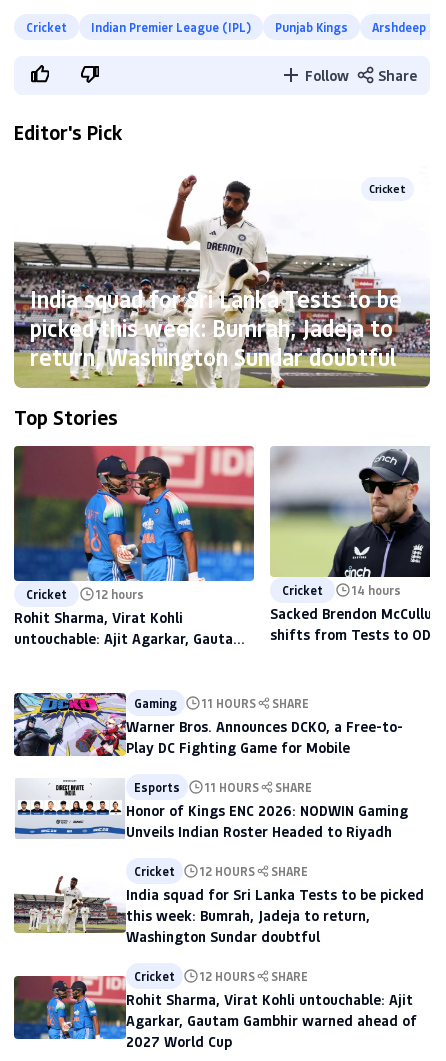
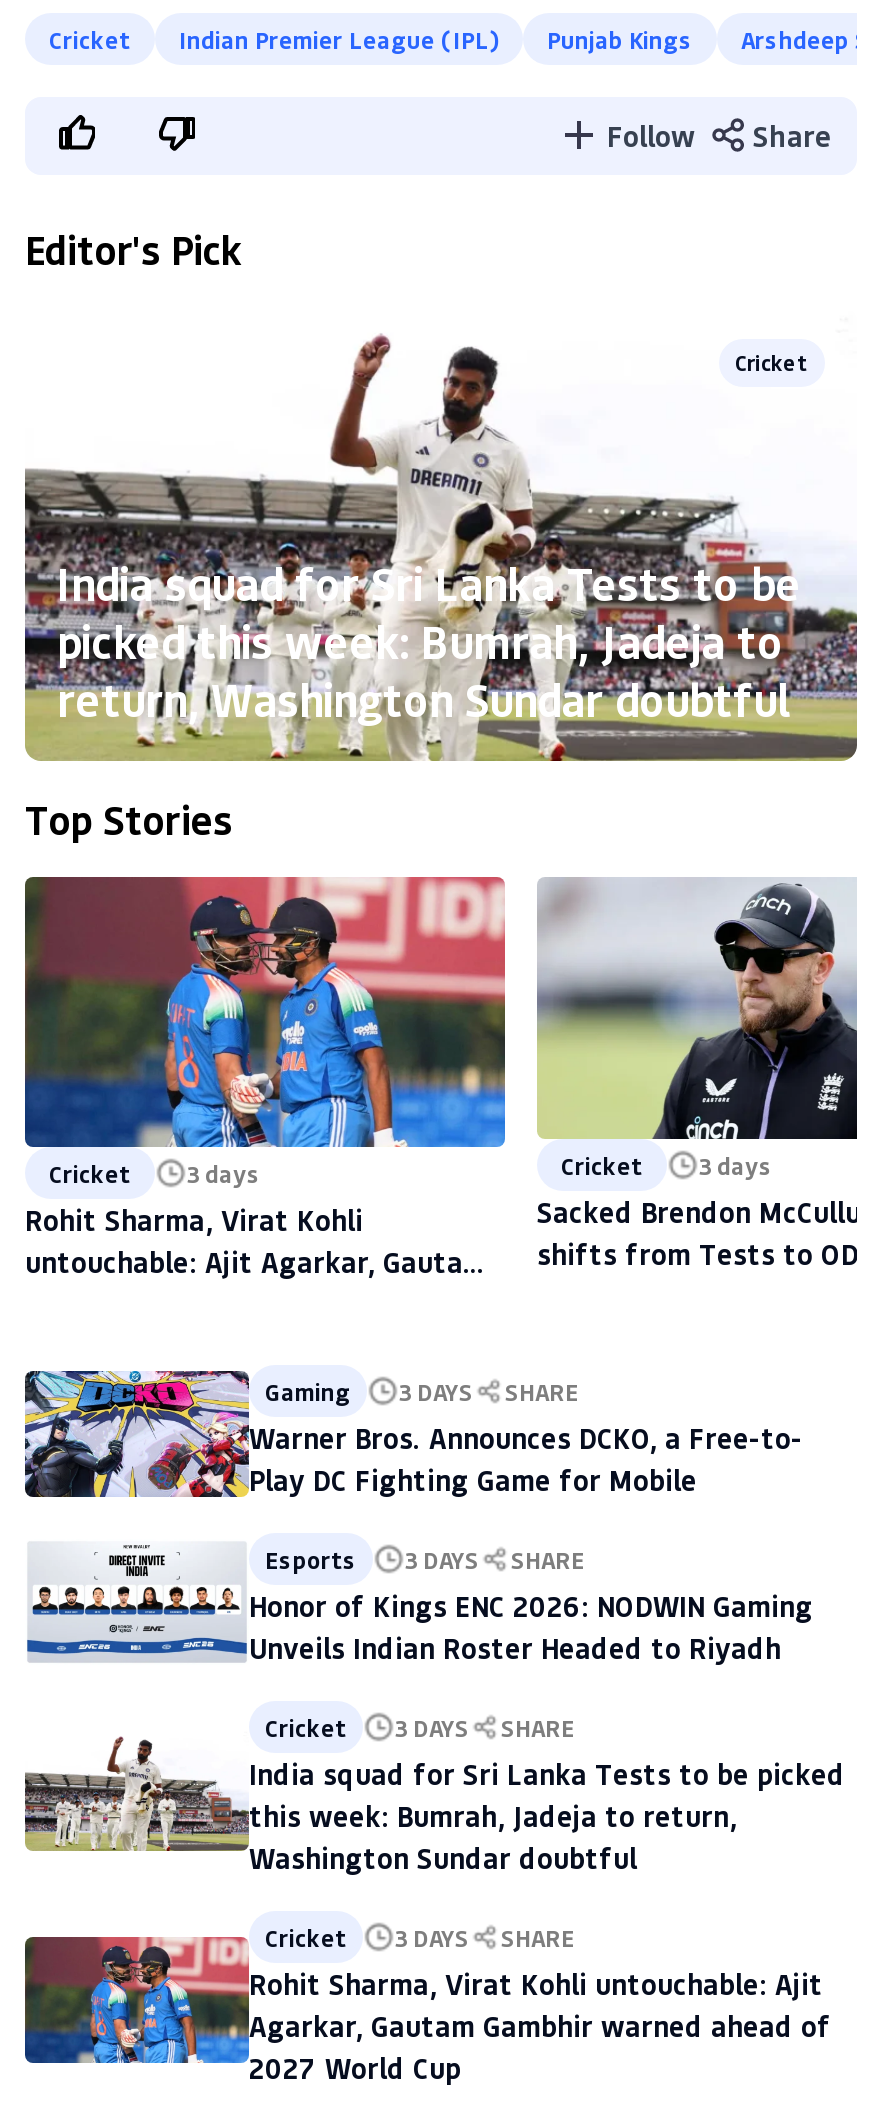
[26,586,144,602] Cricket 12 hours -> [49,1157,261,1189] Cricket 3 days
[282,582,401,598] Cricket 14 hours -> [561,1150,773,1182] Cricket 3 days
[134,695,309,711] Gaming 11 HOURS SHARE -> [265,1375,579,1407] Gaming 3 DAYS SHARE
[134,779,312,795] Esports 11 HOURS SHARE -> [265,1543,585,1575] Esports 3 DAYS SHARE
[134,863,308,879] Cricket 12 HOURS SHARE -> [265,1711,575,1743] Cricket 3 DAYS SHARE
[134,968,308,984] Cricket 12 HOURS SHARE -> [265,1921,575,1953] Cricket 3 DAYS SHARE

